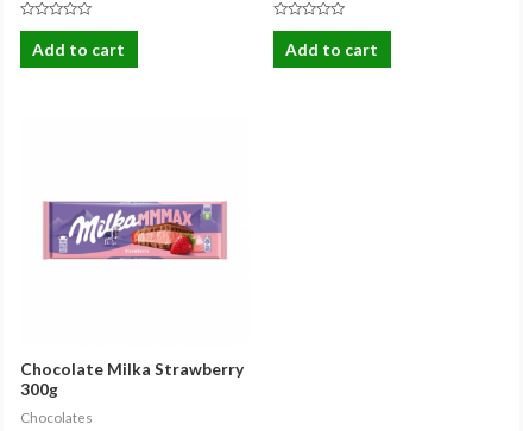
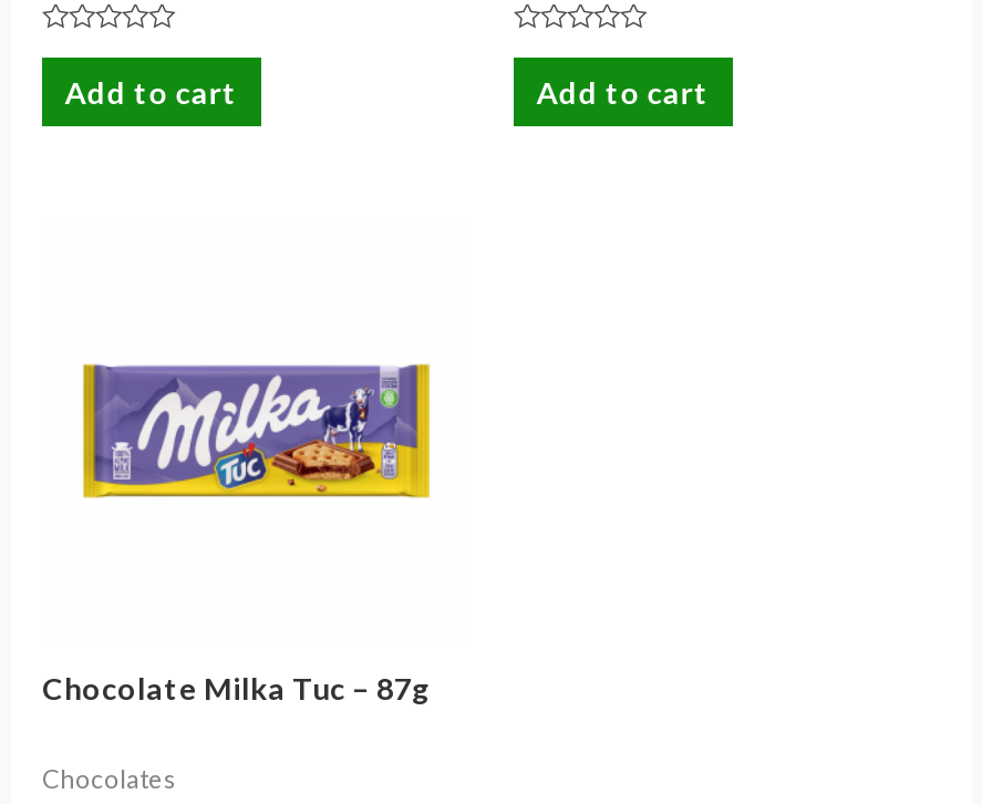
[43,195,228,267] [image] -> [82,361,432,501] [image]
[20,358,244,399] Chocolate Milka Strawberry | 300g -> [42,669,430,706] Chocolate Milka Tuc – 87g

